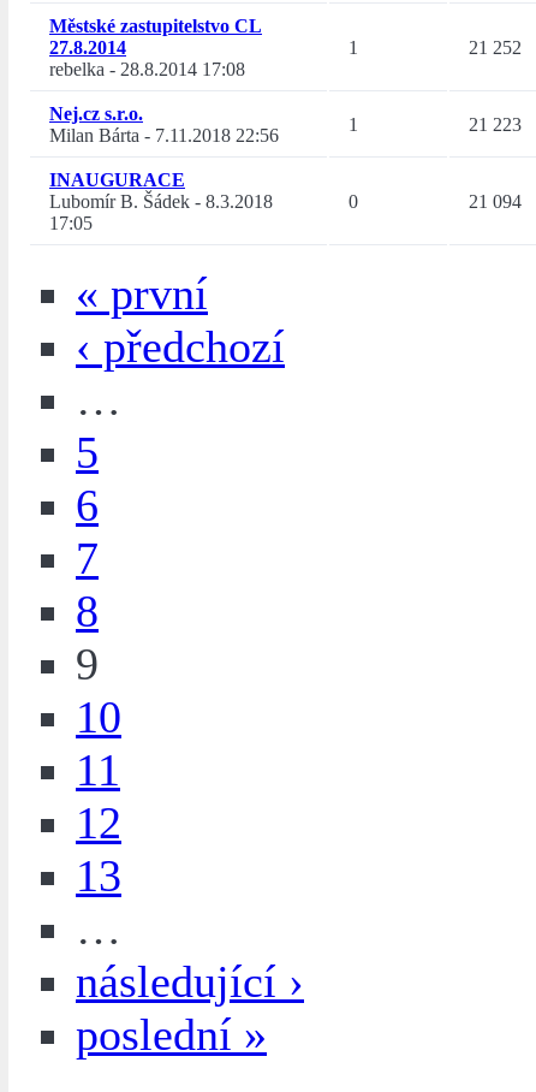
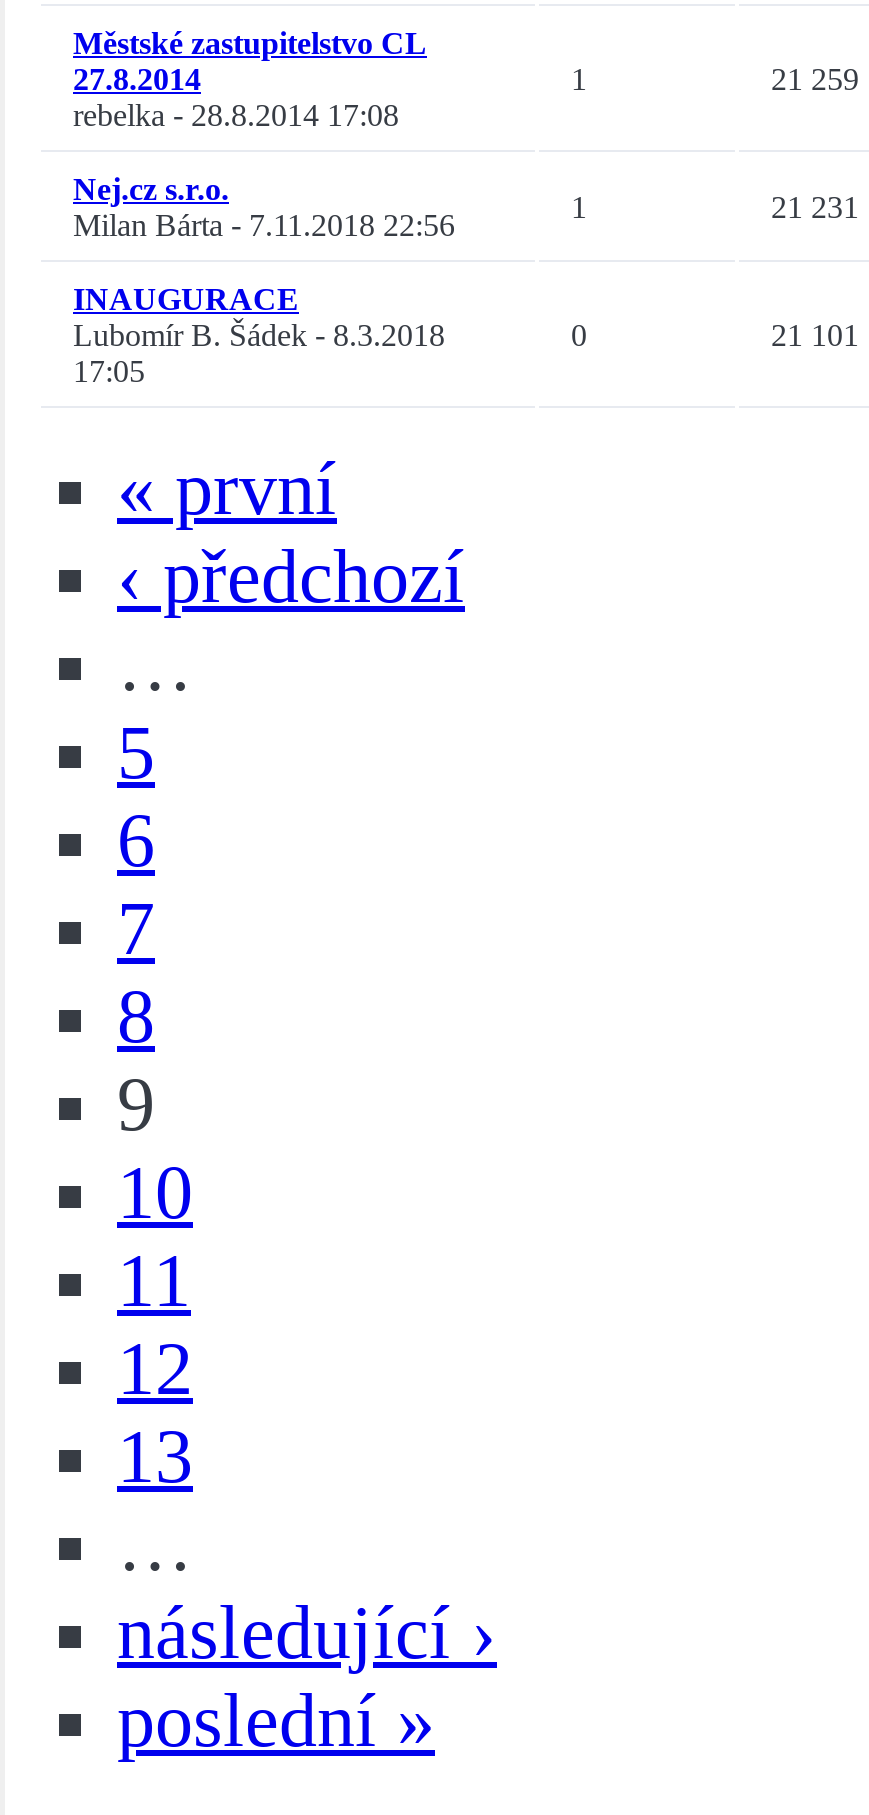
[469,38,522,58] 21 252 -> [771,63,859,97] 21 259
[469,115,522,135] 21 223 -> [771,191,859,225] 21 231
[469,192,522,212] 21 094 -> [771,319,859,353] 21 101

